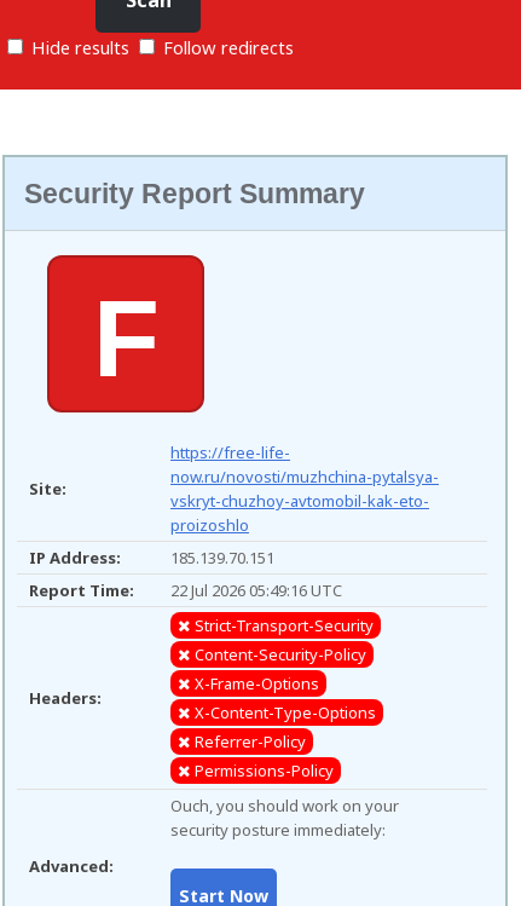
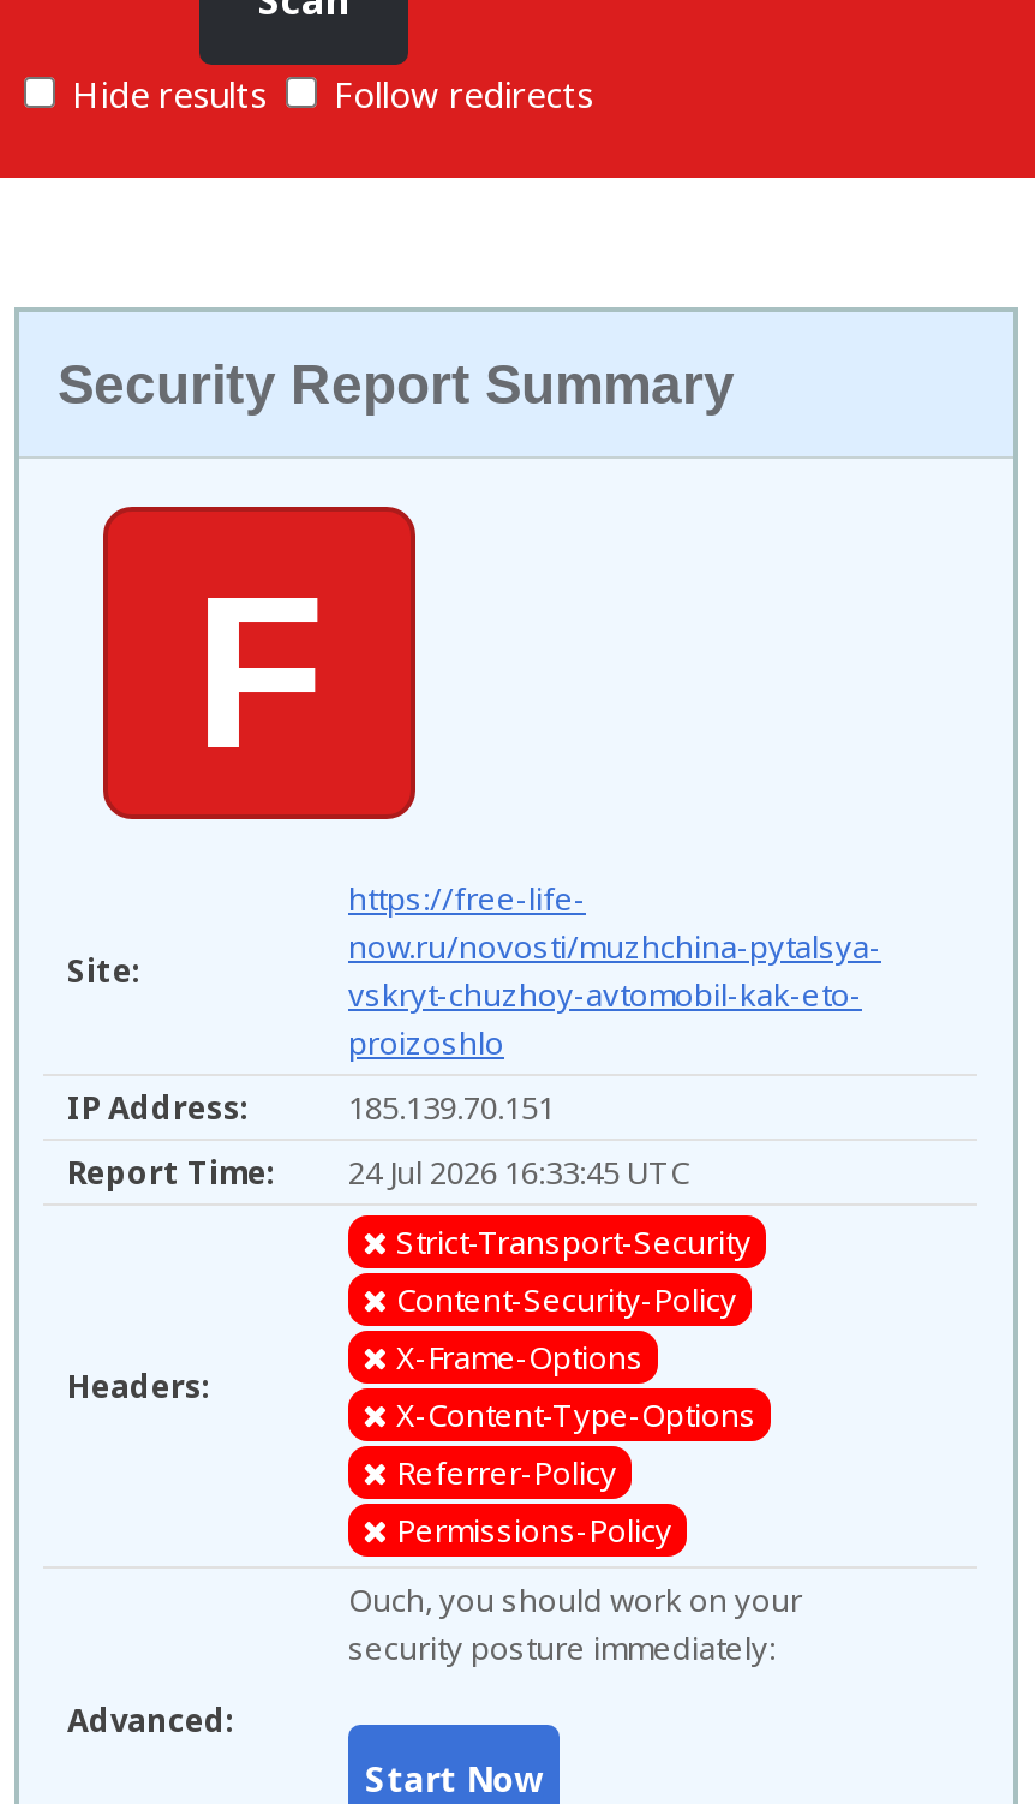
[29,580,342,602] Report Time: 22 Jul 2026 05:49:16 UTC -> [67,1152,689,1195] Report Time: 24 Jul 2026 16:33:45 UTC

